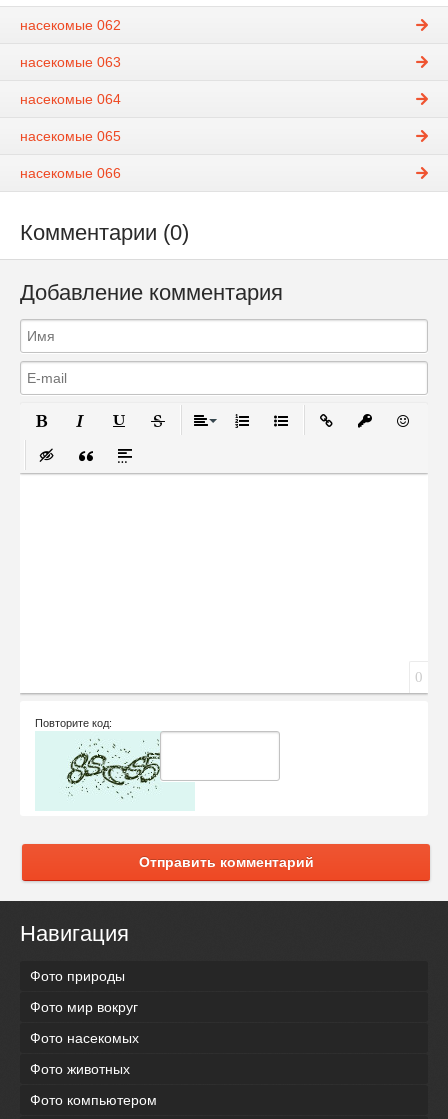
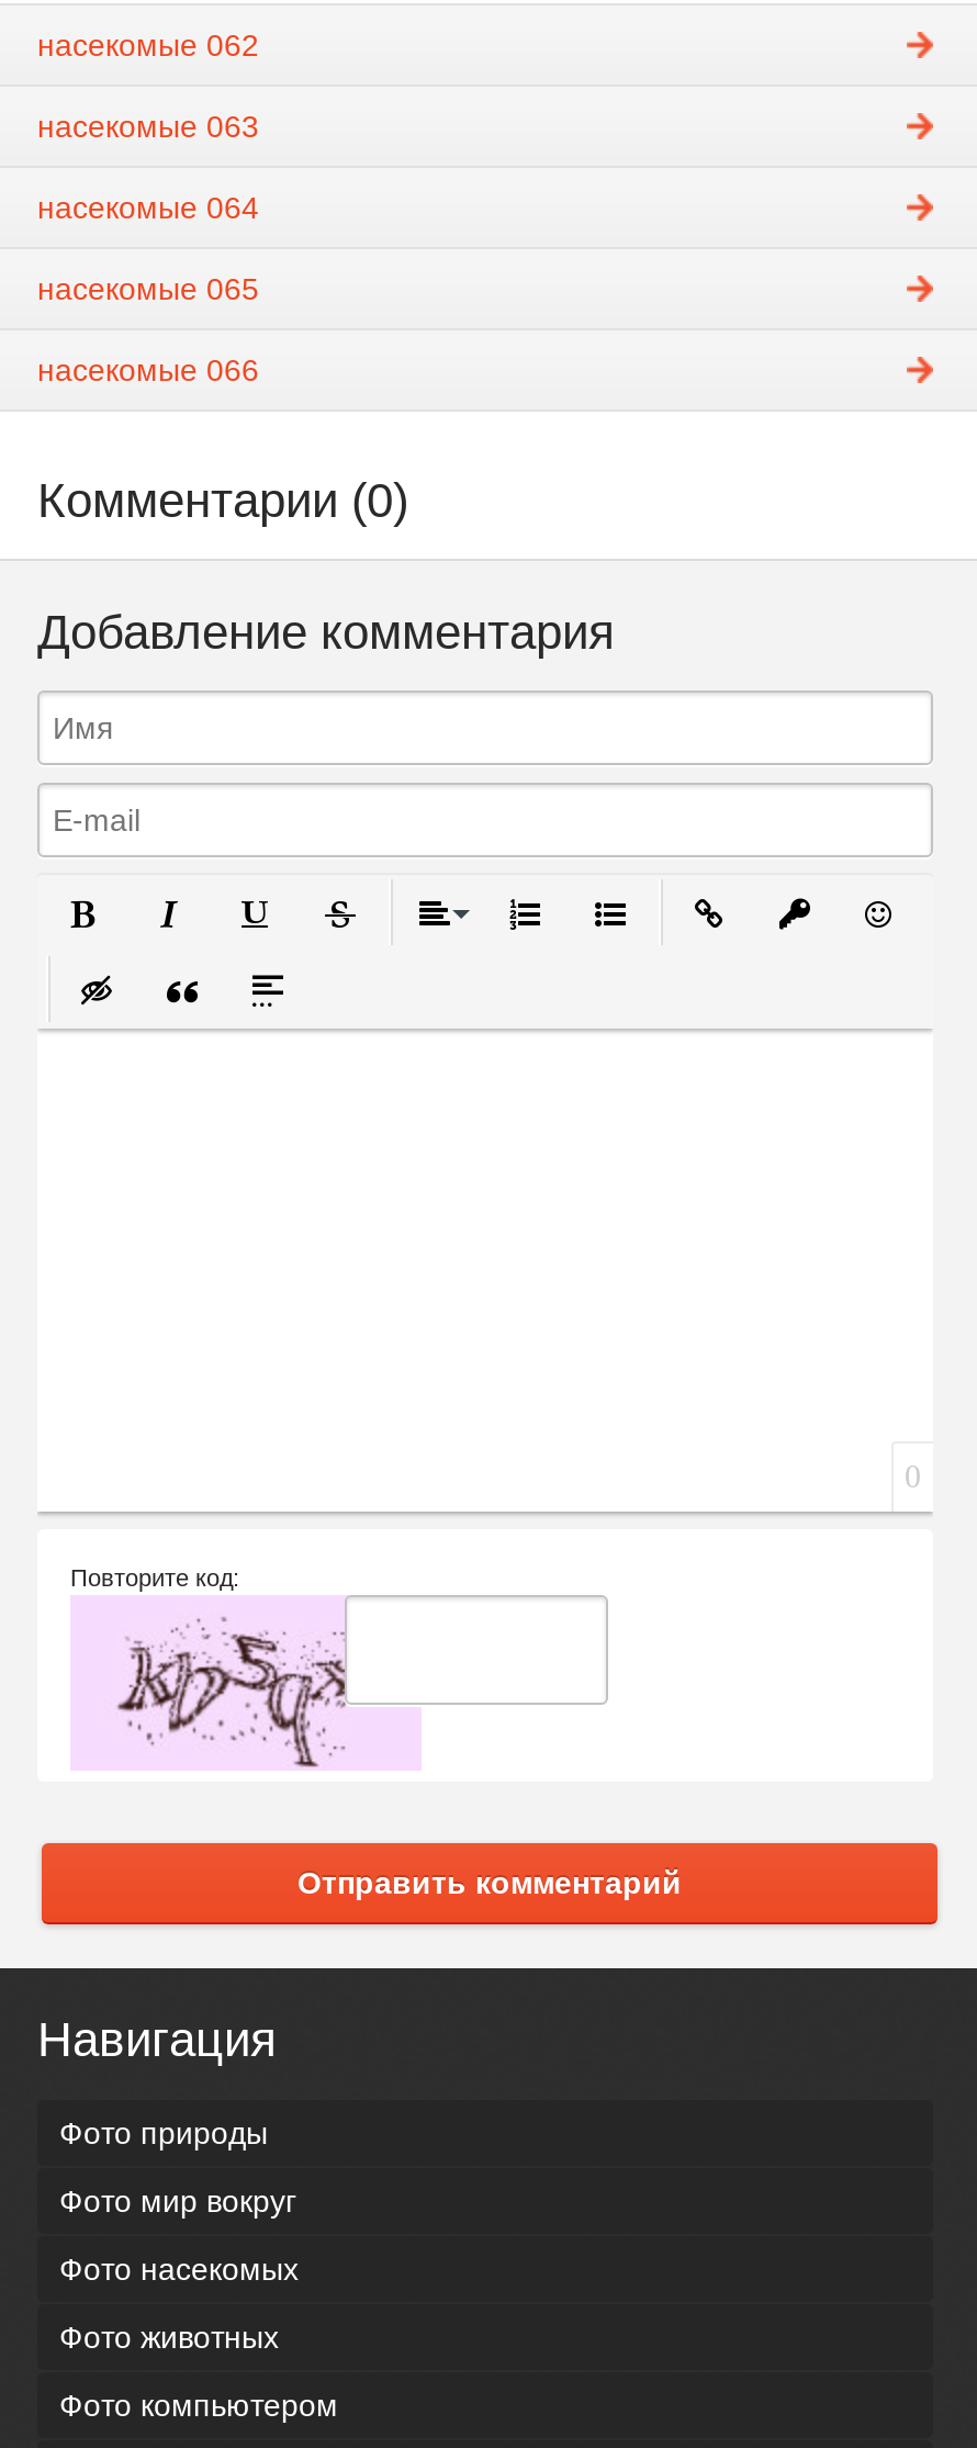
[52,735,162,810] [image] -> [105,1608,353,1771] [image]

